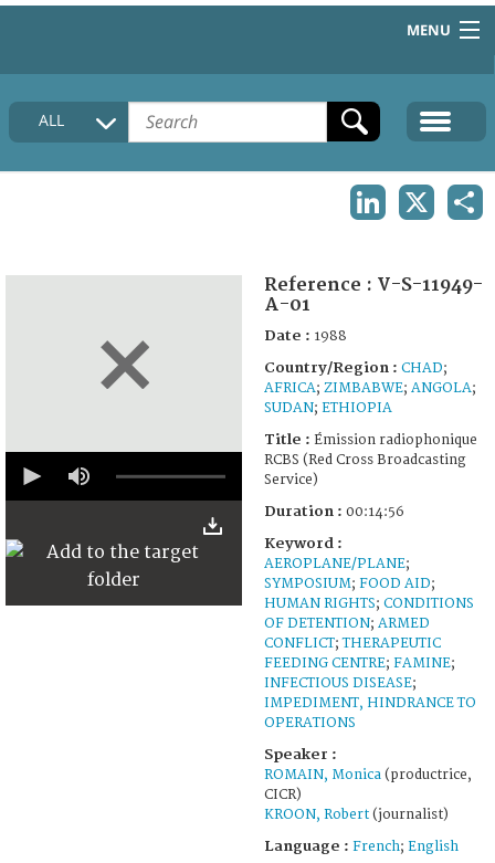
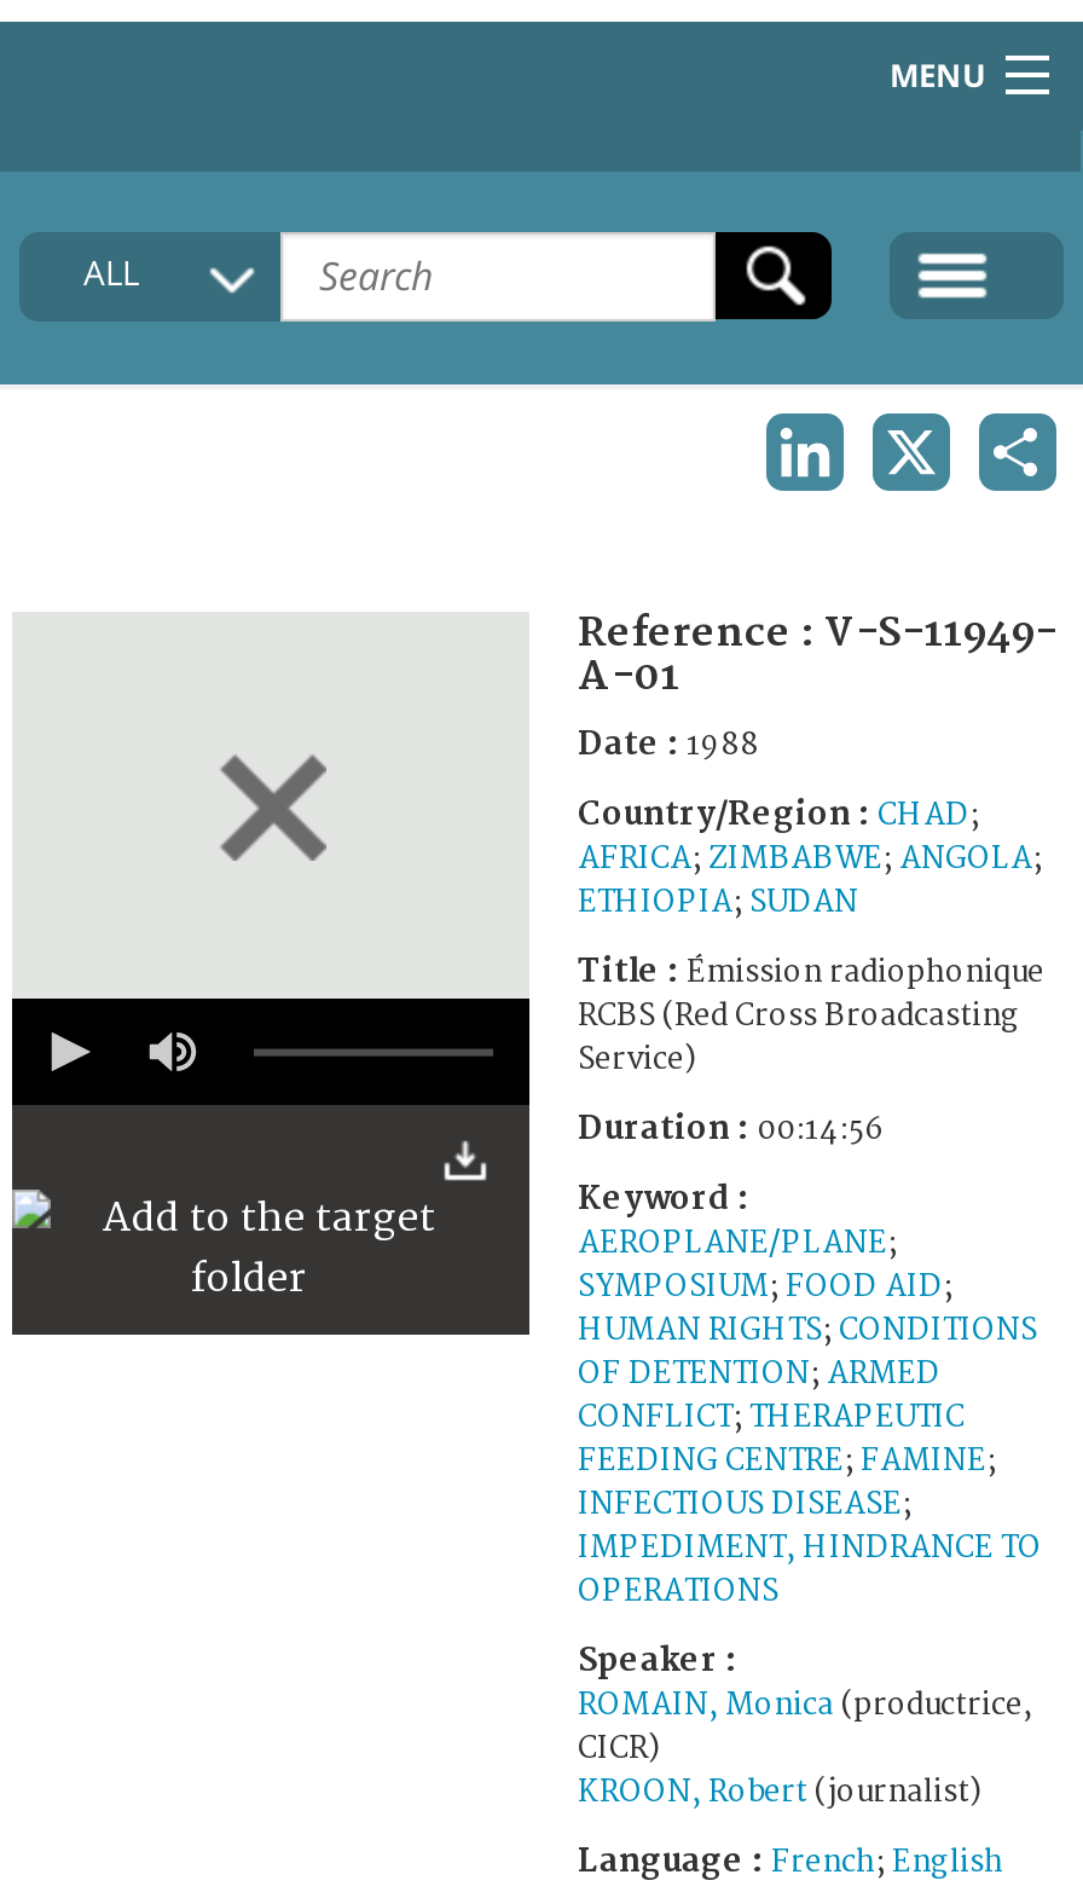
[264,400,392,416] SUDAN; ETHIOPIA -> [578,884,858,921] ETHIOPIA; SUDAN

